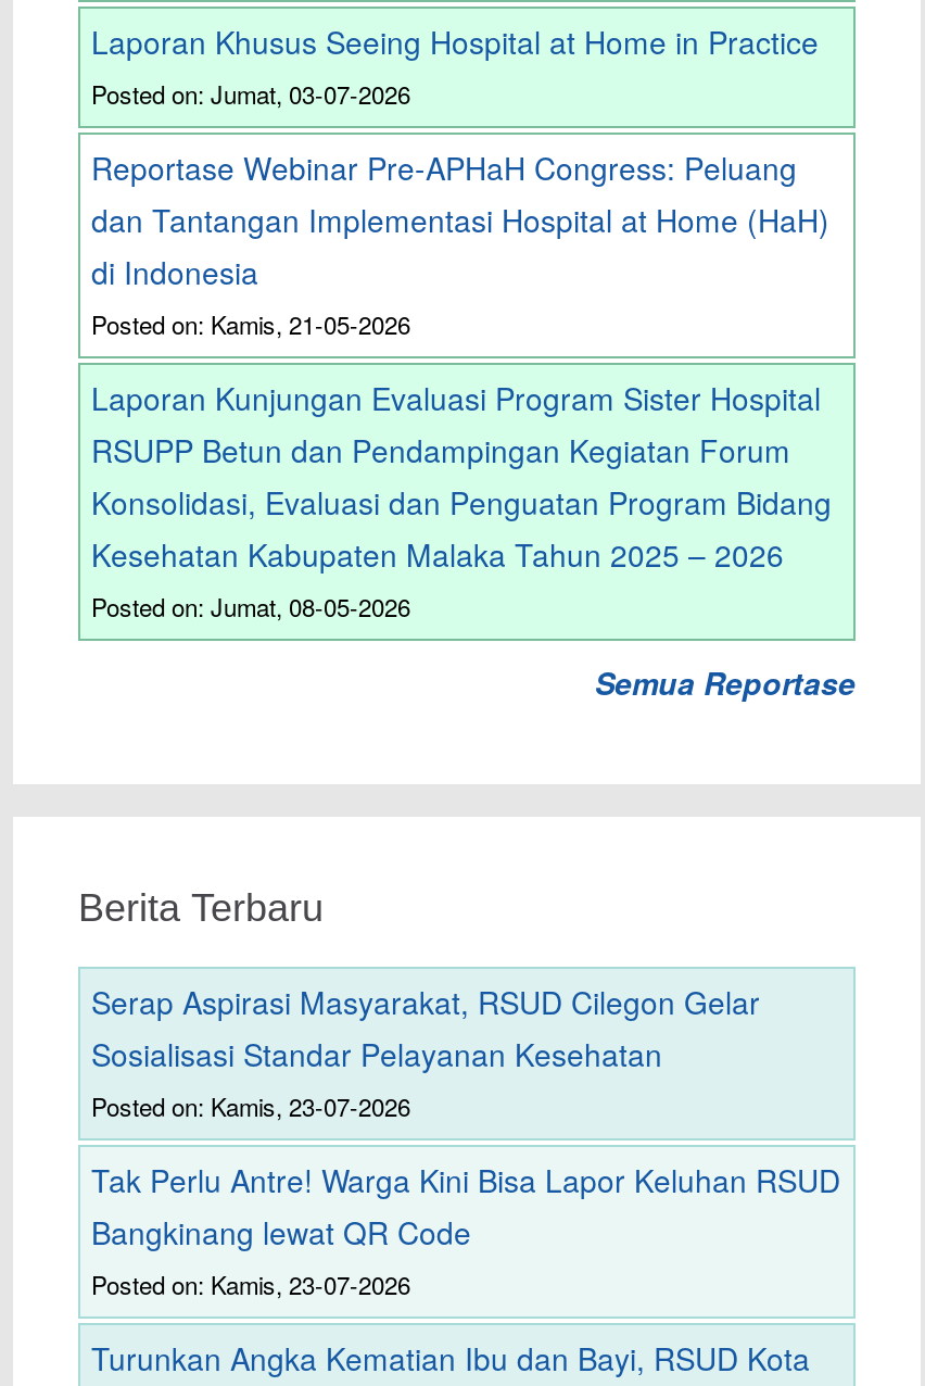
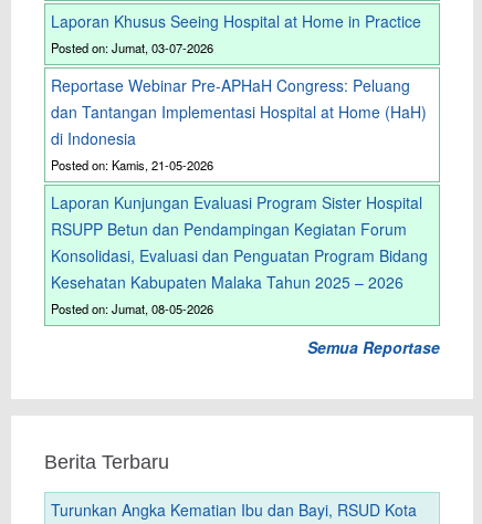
[91,980,840,1301] Serap Aspirasi Masyarakat, RSUD Cilegon Gelar | Sosialisasi Standar Pelayanan Kesehatan | Posted on: Kamis, 23-07-2026 | Tak Perlu Antre! Warga Kini Bisa Lapor Keluhan RSUD | Bangkinang lewat QR Code | Posted on: Kamis, 23-07-2026 -> none

